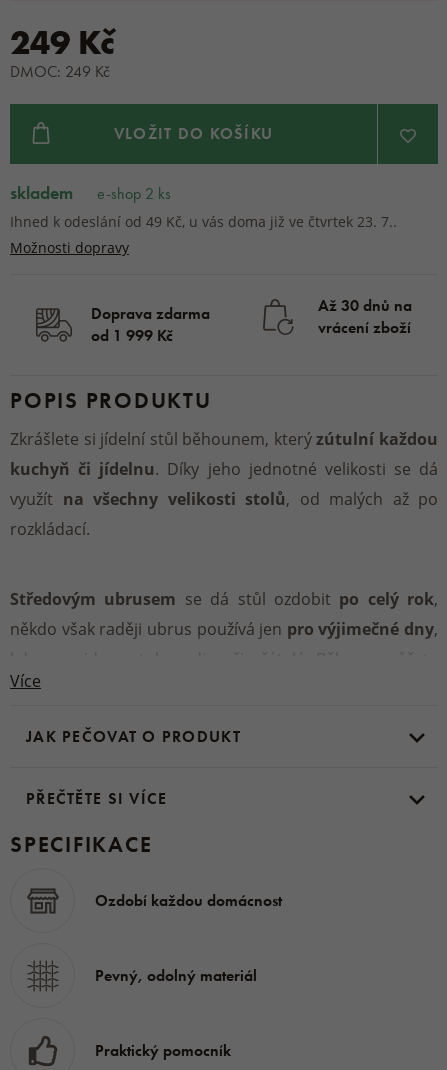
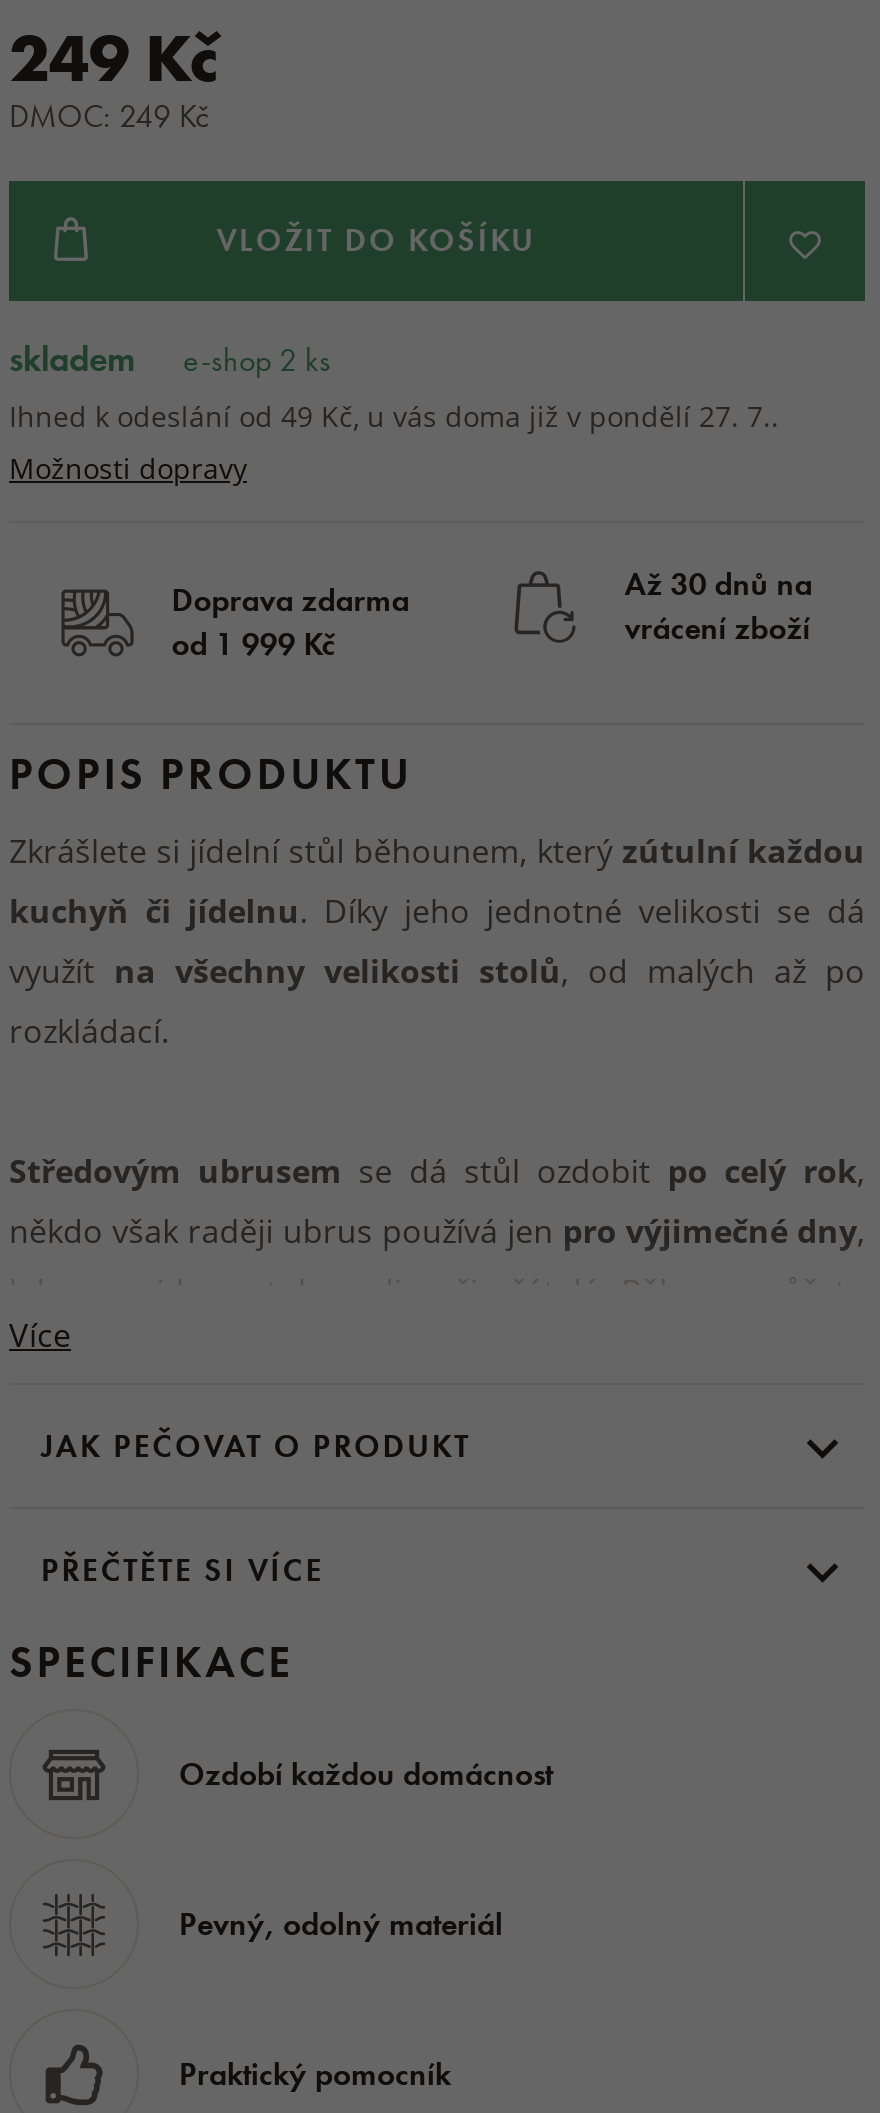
[10,212,397,231] Ihned k odeslání od 49 Kč, u vás doma již ve čtvrtek 23. 7.. -> [9,397,779,435] Ihned k odeslání od 49 Kč, u vás doma již v pondělí 27. 7..

